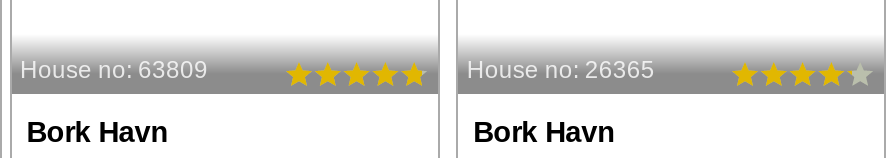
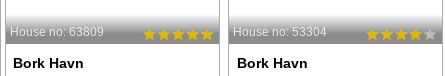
[467,57,655,85] House no: 26365 -> [233,25,327,39] House no: 53304

